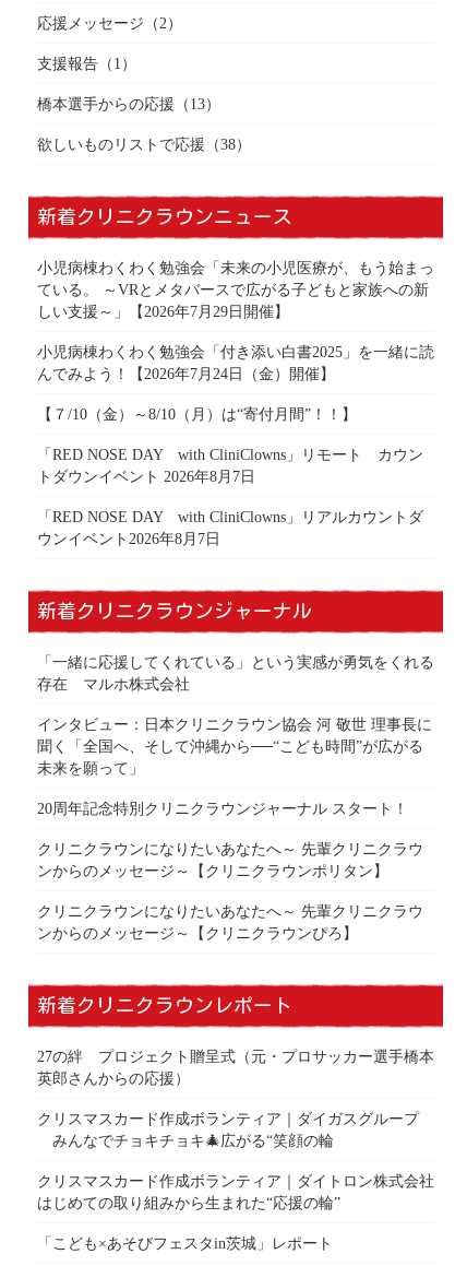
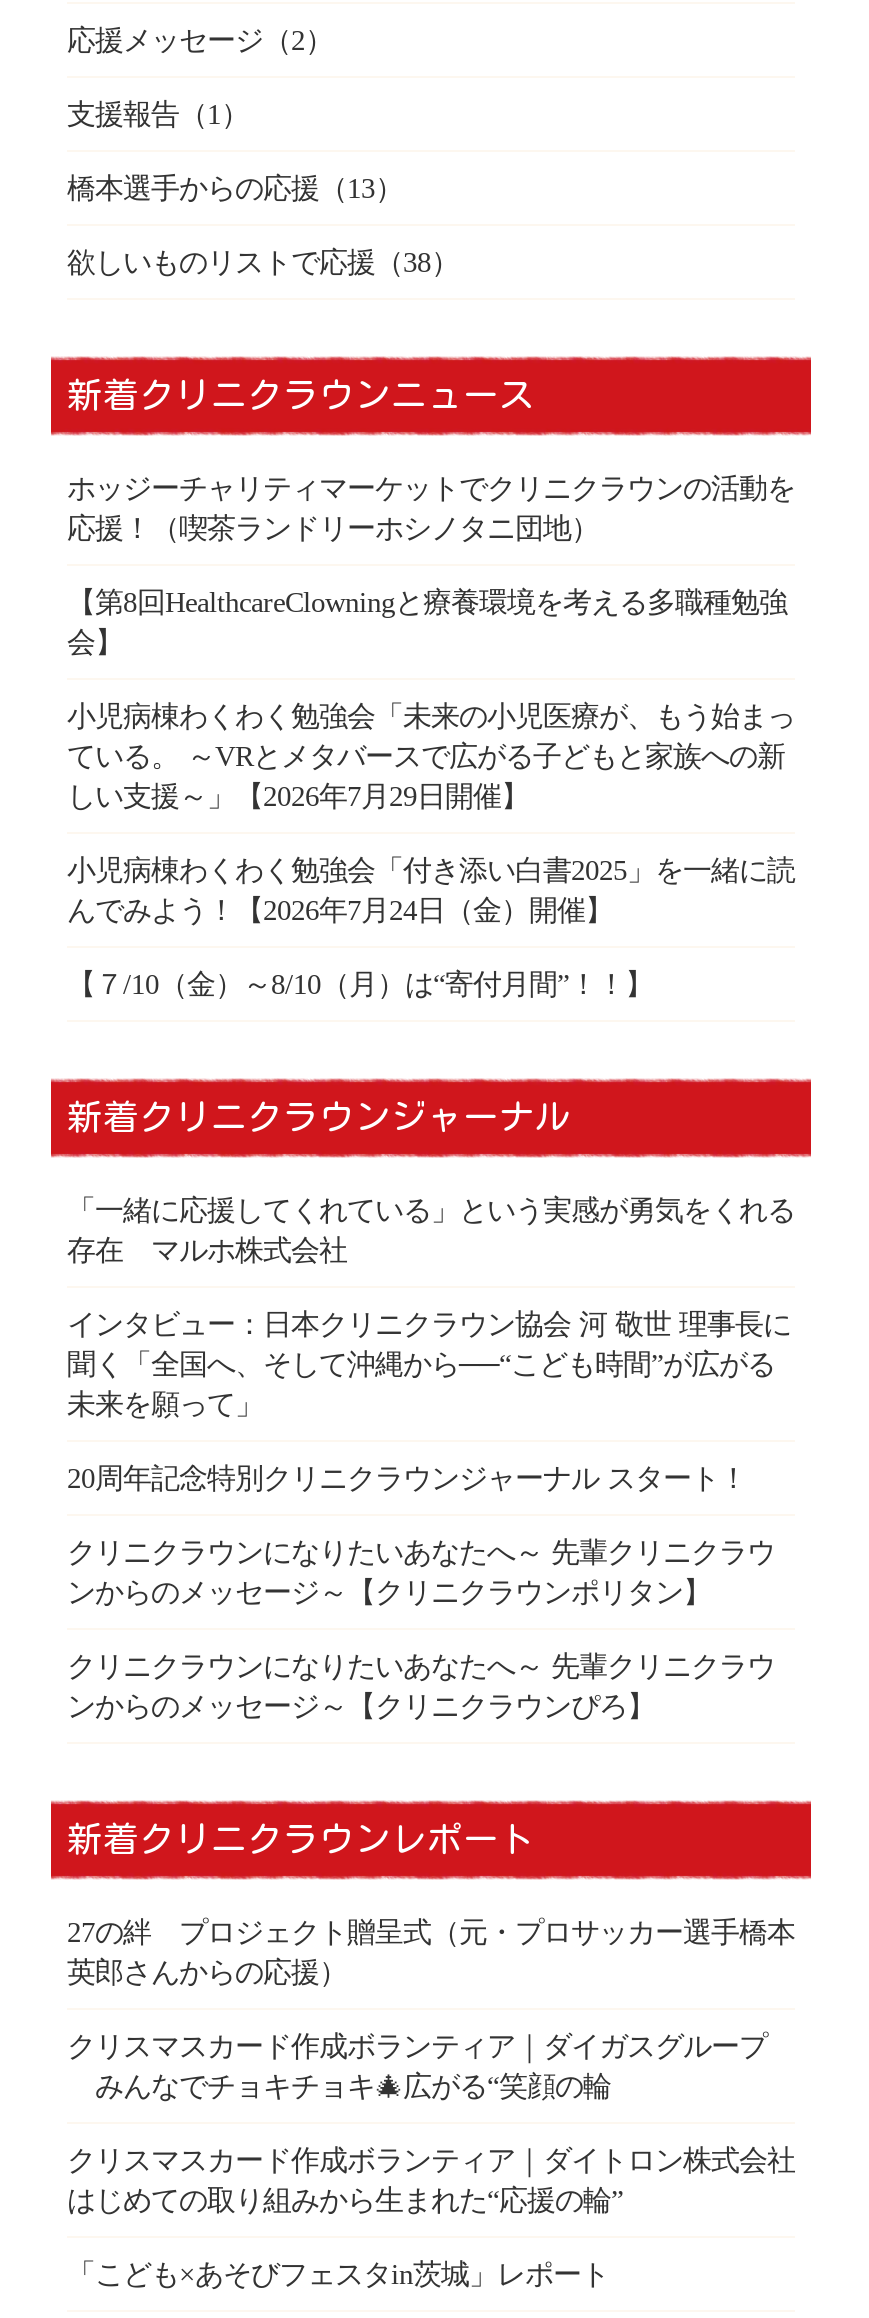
none -> [67,472,795,658] ホッジーチャリティマーケットでクリニクラウンの活動を | 応援！（喫茶ランドリーホシノタニ団地） | 【第8回HealthcareClowningと療養環境を考える多職種勉強 | 会】
moved [37,259,434,423] -> [67,700,795,1000]: 小児病棟わくわく勉強会「未来の小児医療が、もう始まっ | ている。 ～VRとメタバースで広がる子どもと家族への新 | しい支援～」【2026年7月29日開催】 | 小児病棟わくわく勉強会「付き添い白書2025」を一緒に読 | んでみよう！【2026年7月24日（金）開催】 | 【７/10（金）～8/10（月）は“寄付月間”！！】
[37,446,423,547] 「RED NOSE DAY with CliniClowns」リモート カウン | トダウンイベント 2026年8月7日 | 「RED NOSE DAY with CliniClowns」リアルカウントダ | ウンイベント2026年8月7日 -> none

